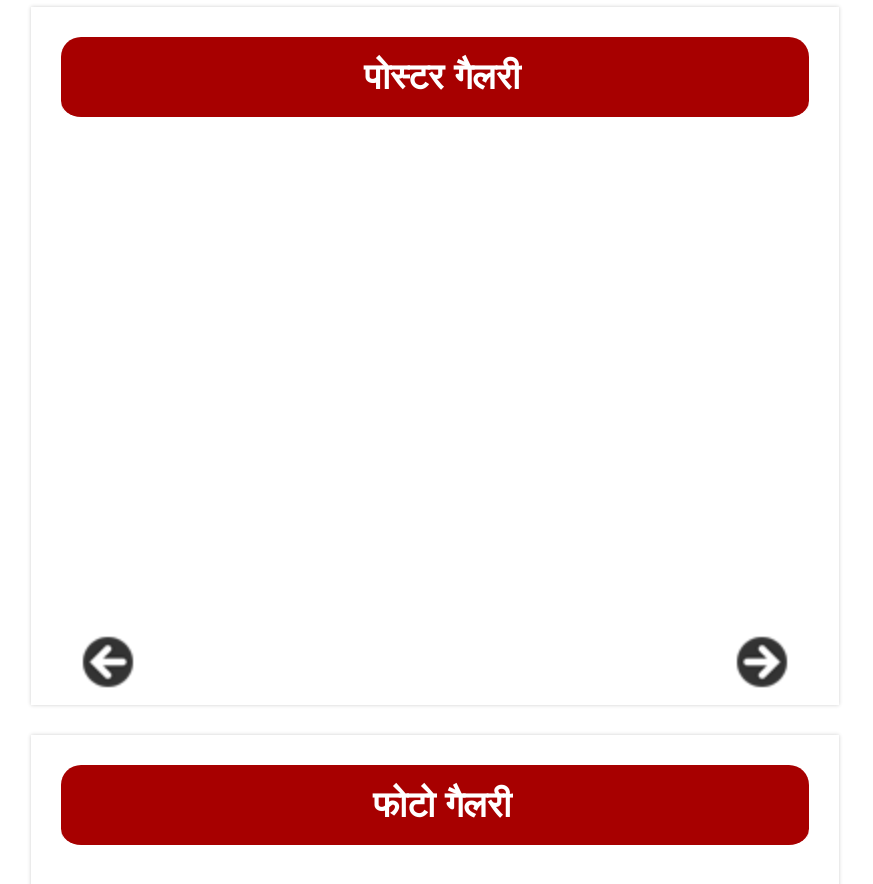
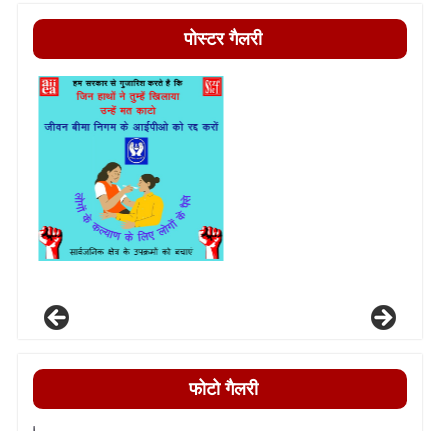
none -> [38,75,224,262] [image]

